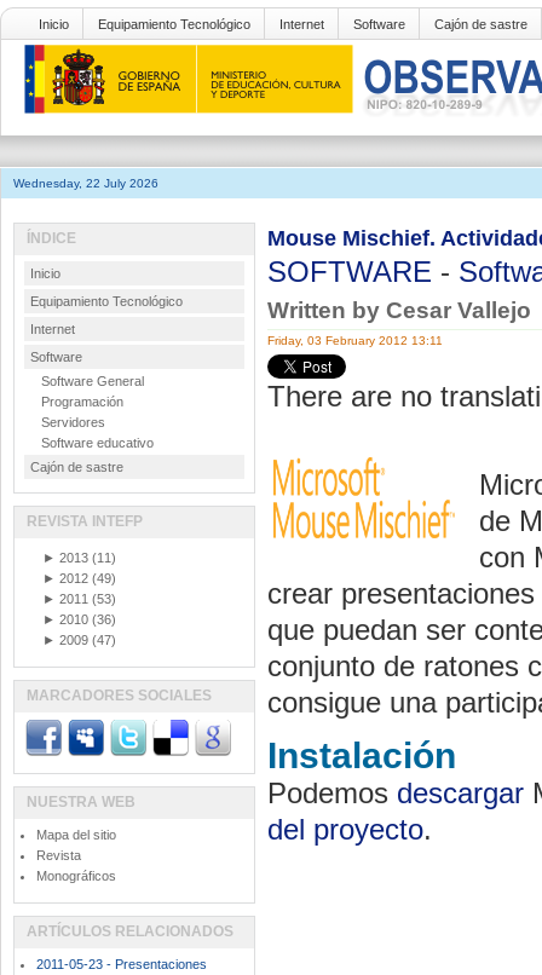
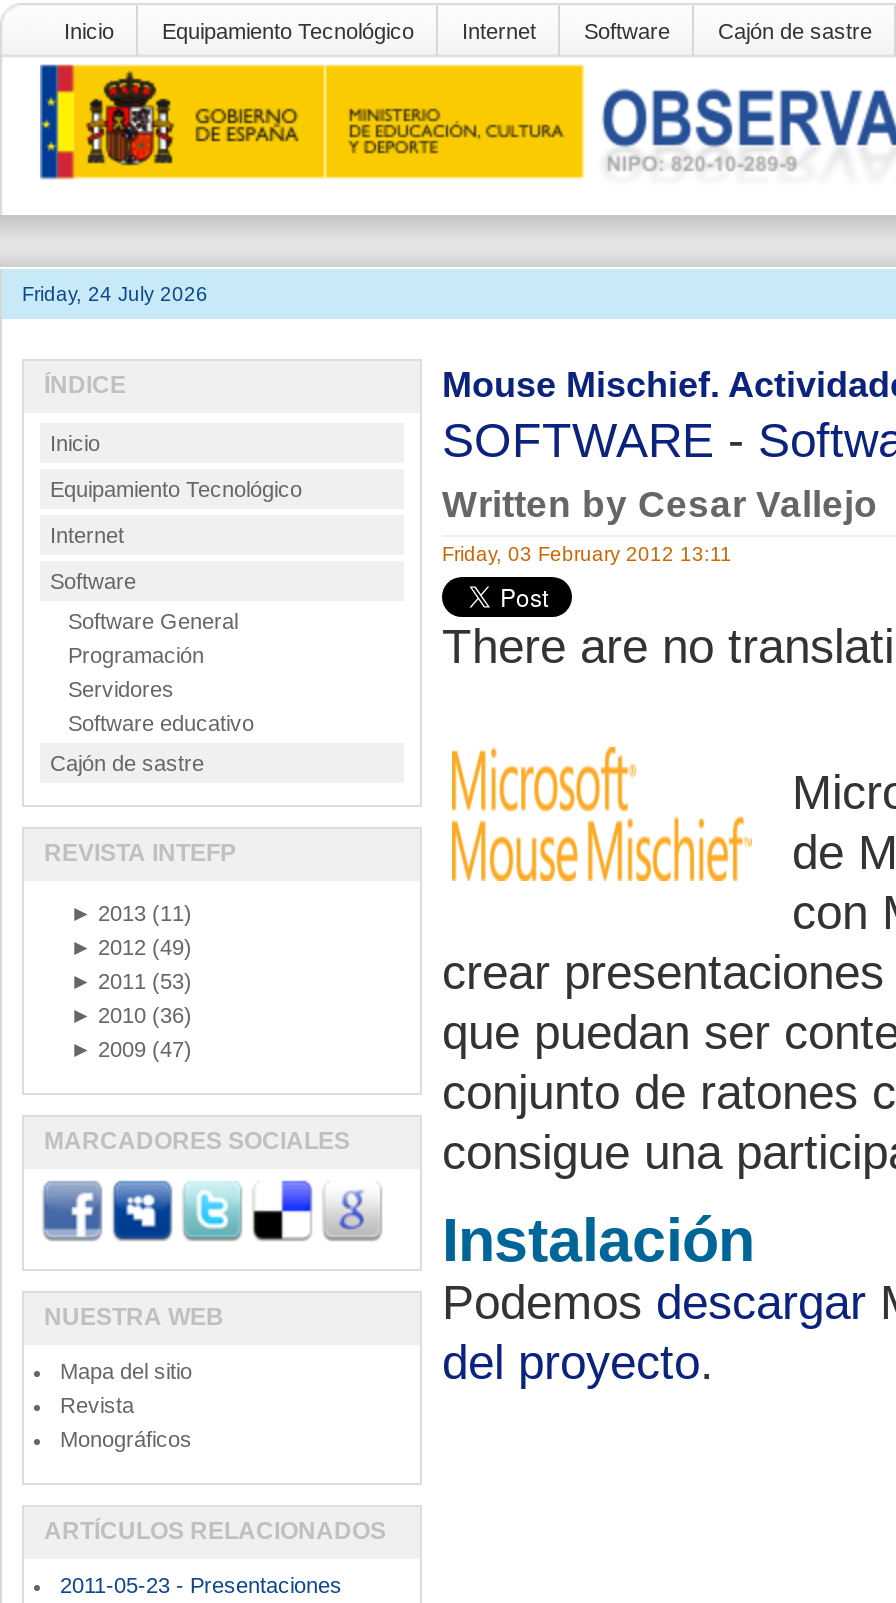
[13,177,158,190] Wednesday, 22 July 2026 -> [22,283,208,305] Friday, 24 July 2026

